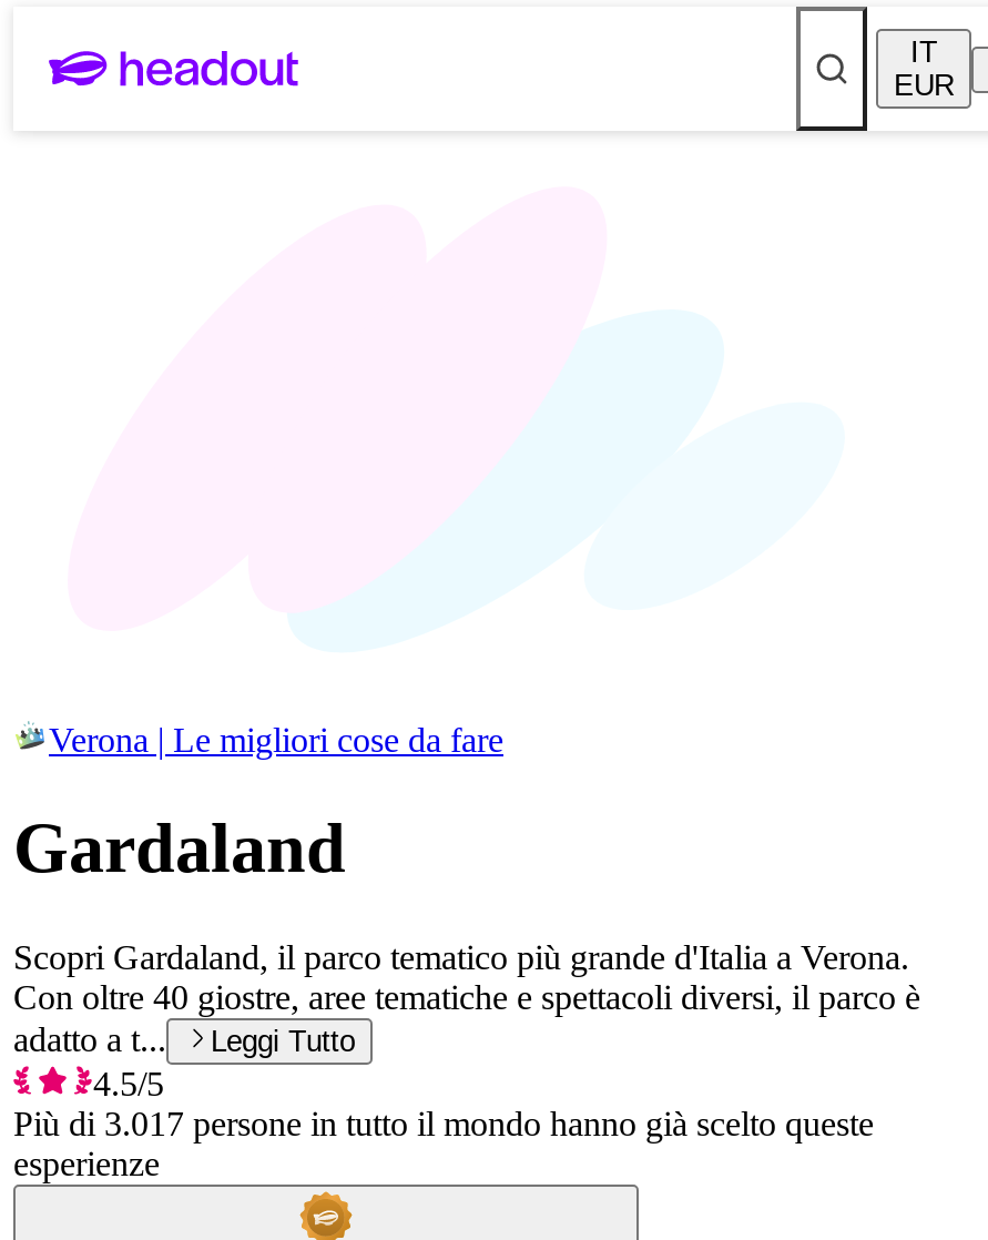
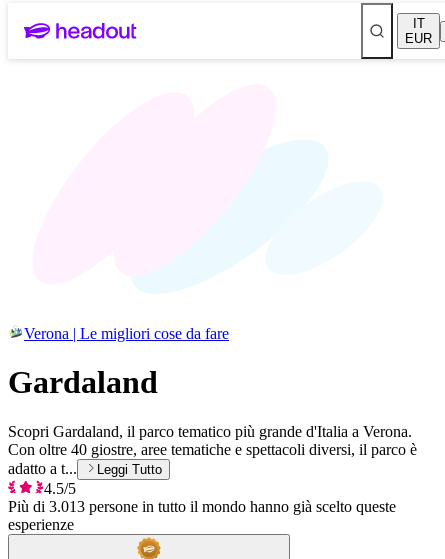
[13,1104,874,1142] Più di 3.017 persone in tutto il mondo hanno già scelto queste -> [8,498,396,515] Più di 3.013 persone in tutto il mondo hanno già scelto queste

